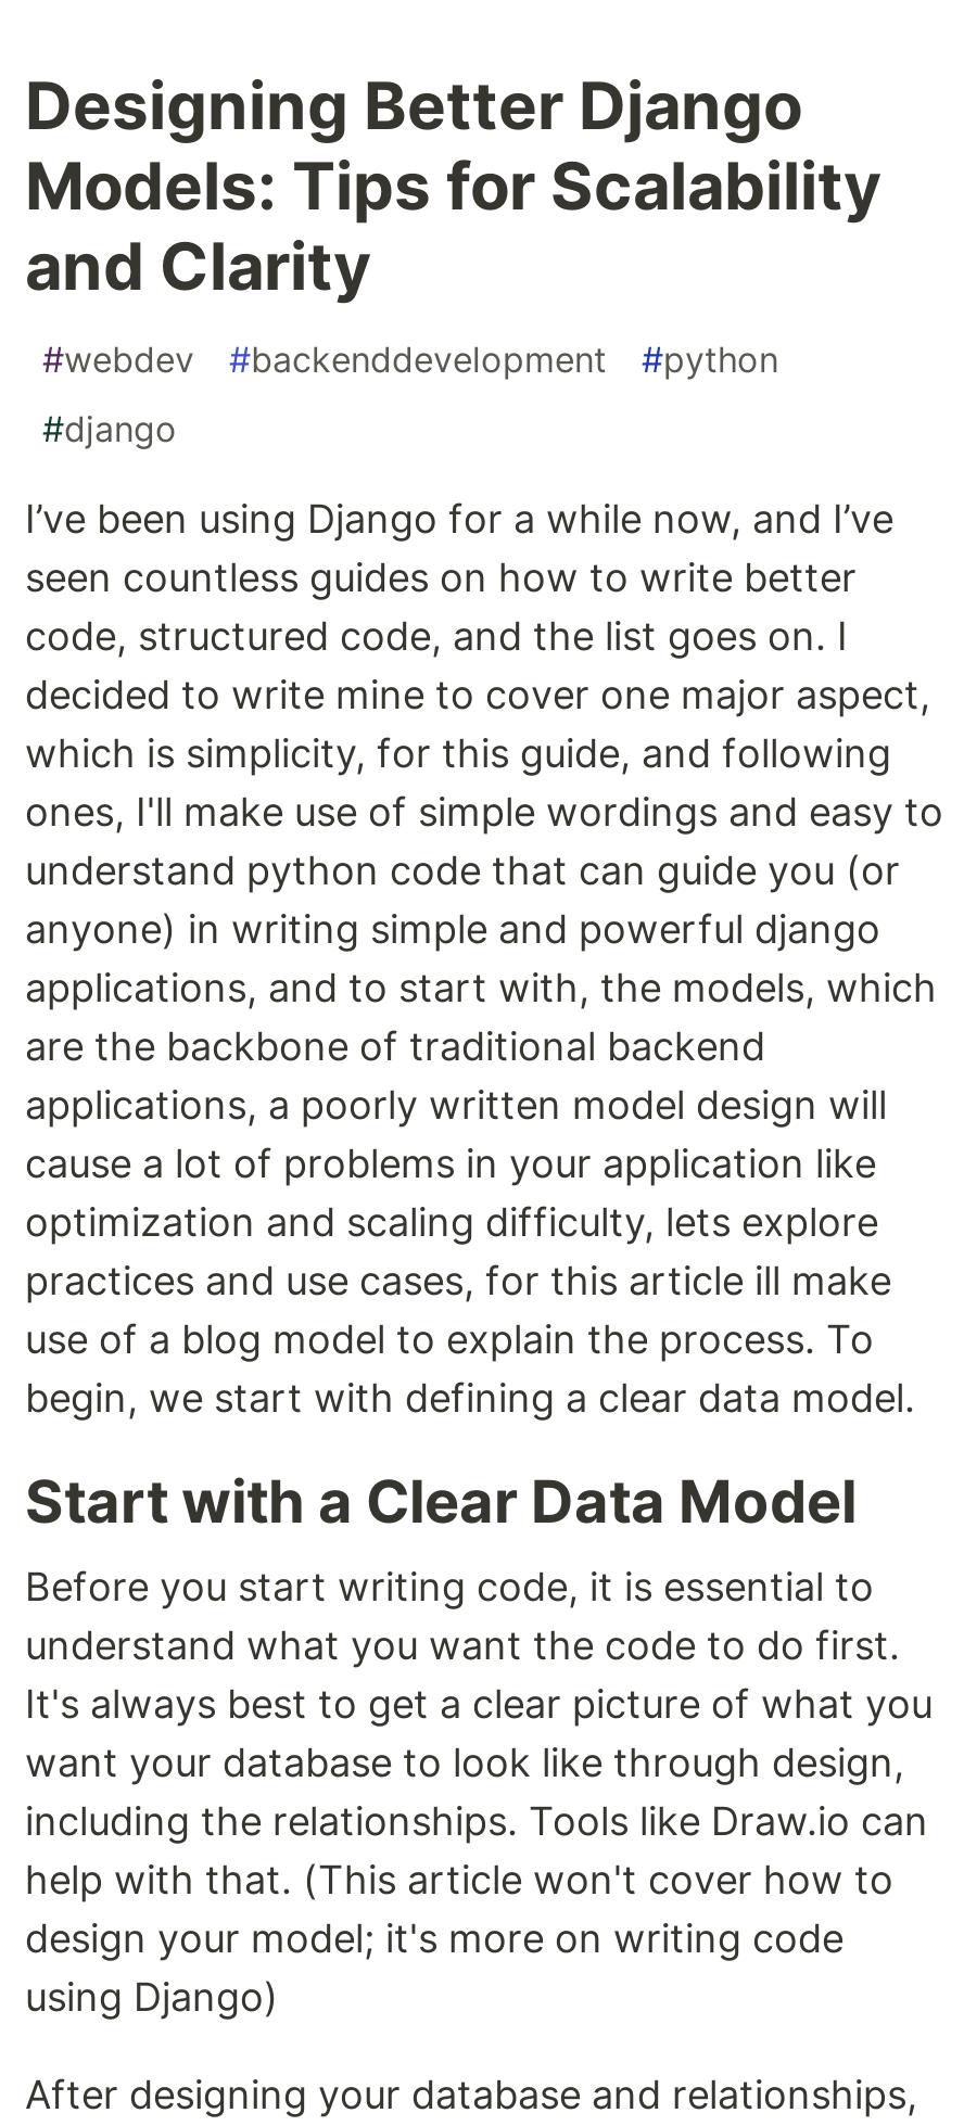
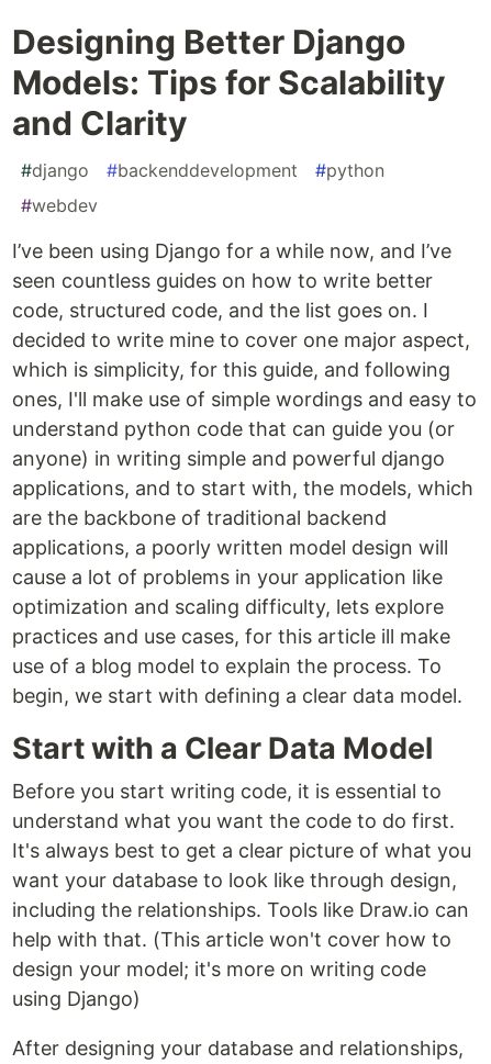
moved [42,337,194,380] -> [21,194,98,216]: #webdev
moved [42,406,177,450] -> [21,159,89,181]: #django

